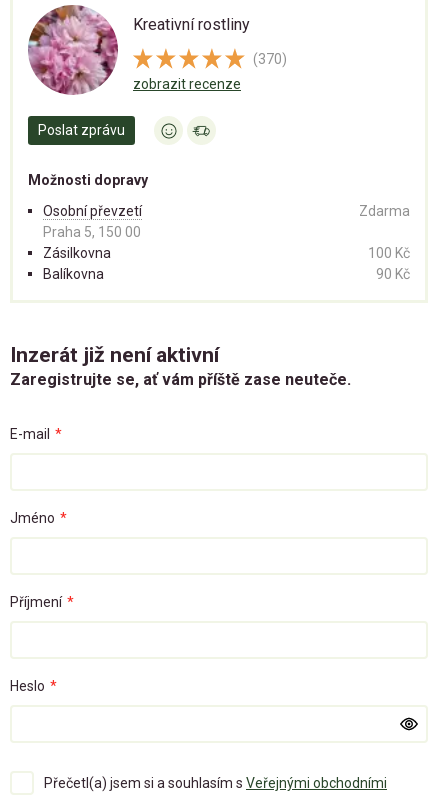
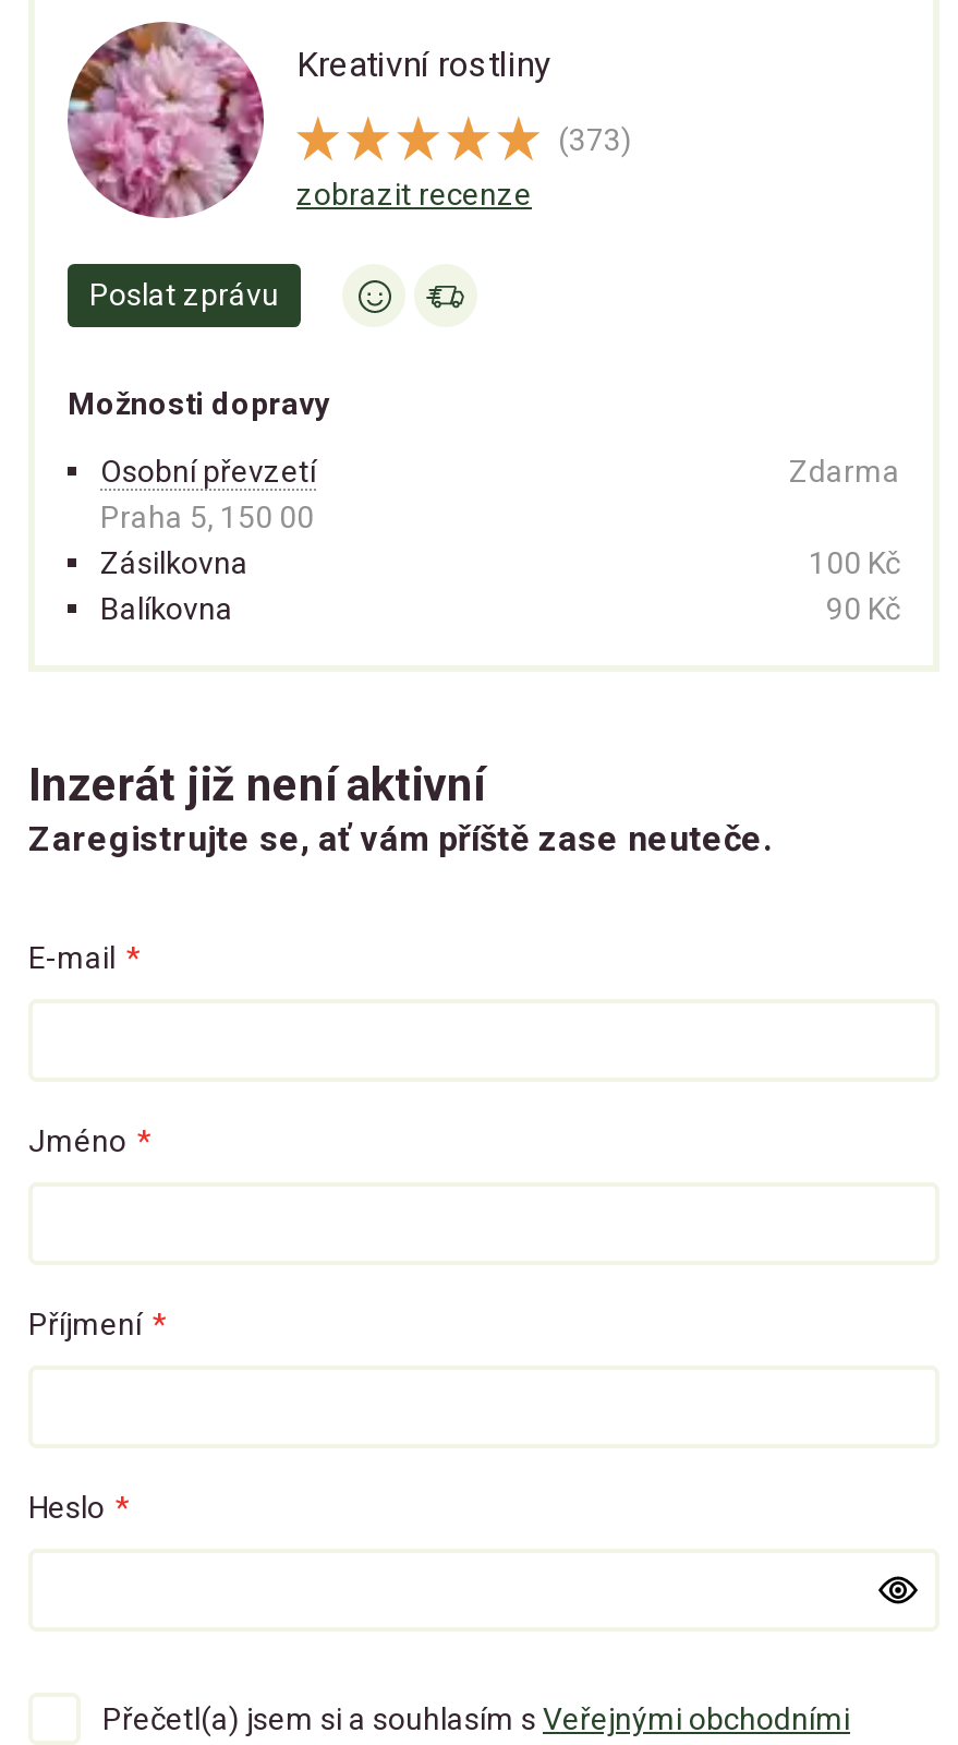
[253,51,287,67] (370) -> [558,123,632,158] (373)

